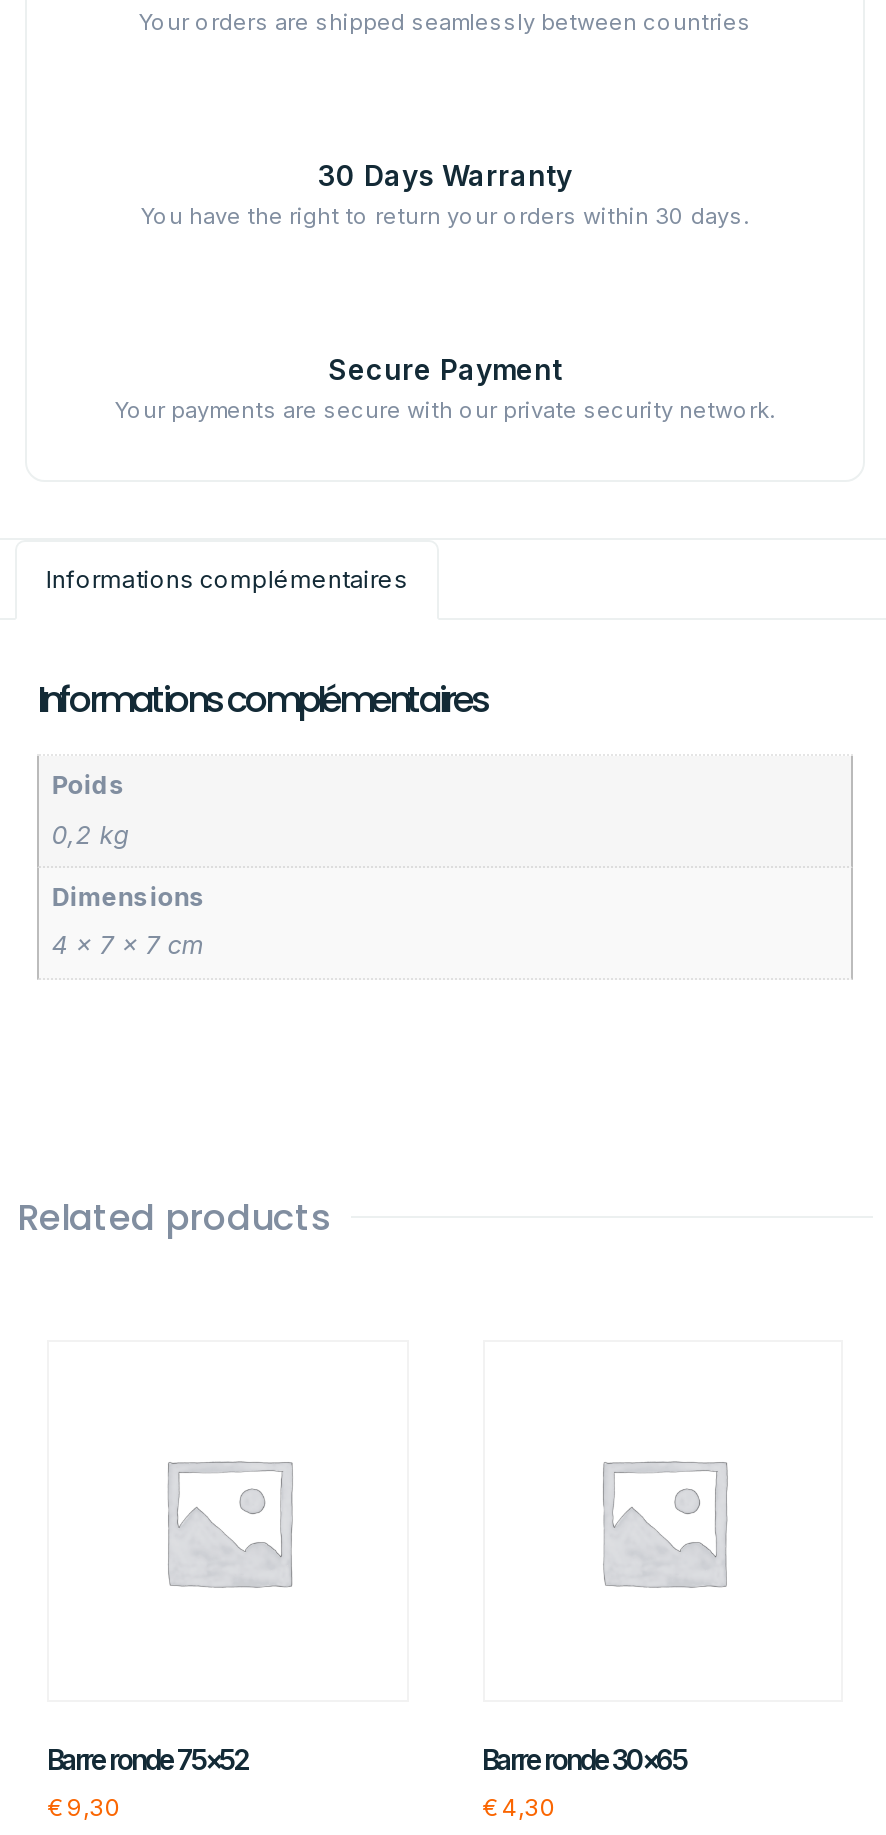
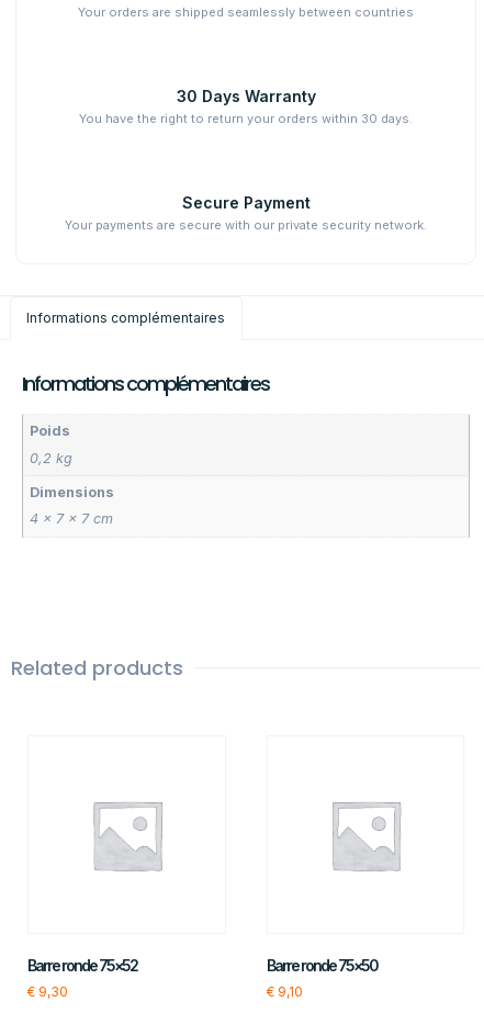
[482,1742,686,1776] Barre ronde 30×65 -> [266,956,377,974] Barre ronde 75×50
[482,1792,556,1822] €4,30 -> [266,983,302,1000] €9,10

